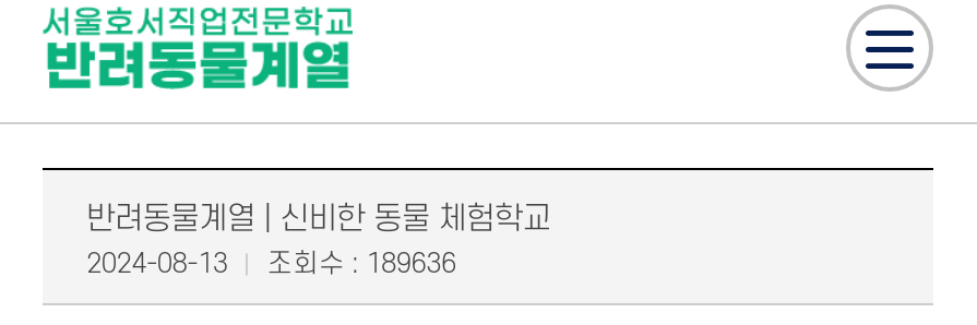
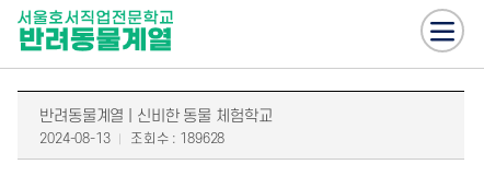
[86,249,456,279] 2024-08-13 조회수 : 189636 -> [39,131,225,146] 2024-08-13 조회수 : 189628

